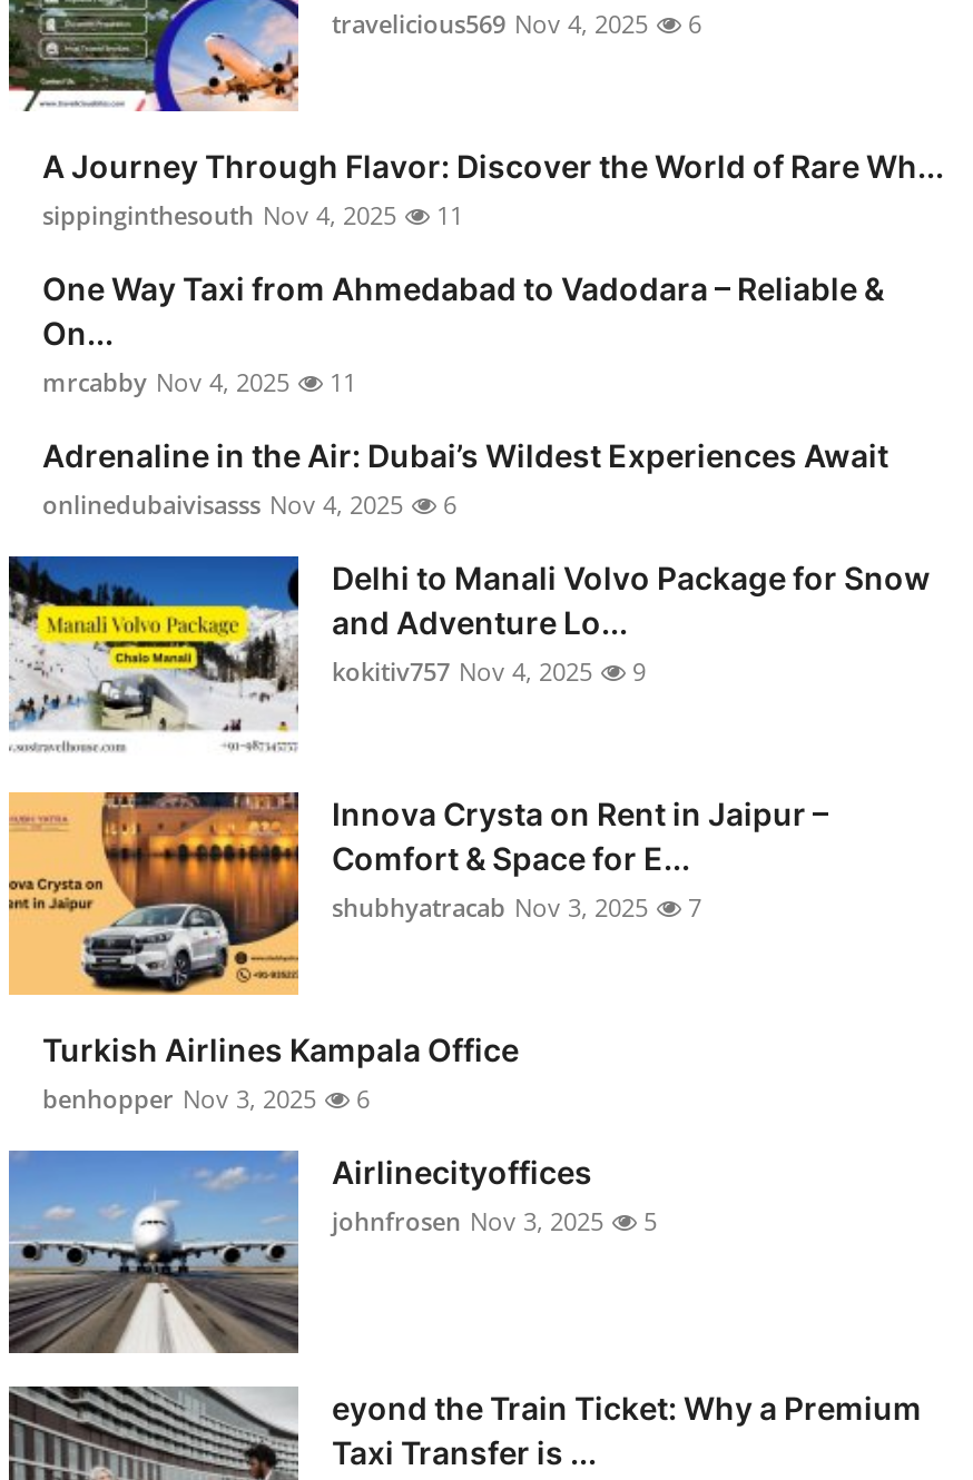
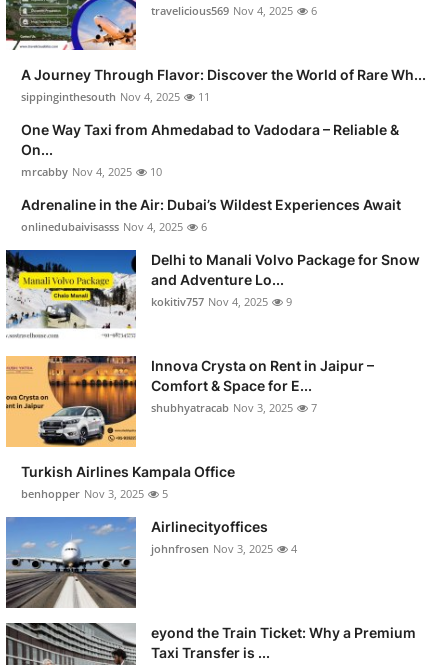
[42,366,356,399] mrcabby Nov 4, 2025 11 -> [21,164,162,179] mrcabby Nov 4, 2025 10
[42,1083,370,1116] benhopper Nov 3, 2025 6 -> [21,486,168,501] benhopper Nov 3, 2025 5
[332,1205,657,1238] johnfrosen Nov 3, 2025 5 -> [151,541,297,556] johnfrosen Nov 3, 2025 4

